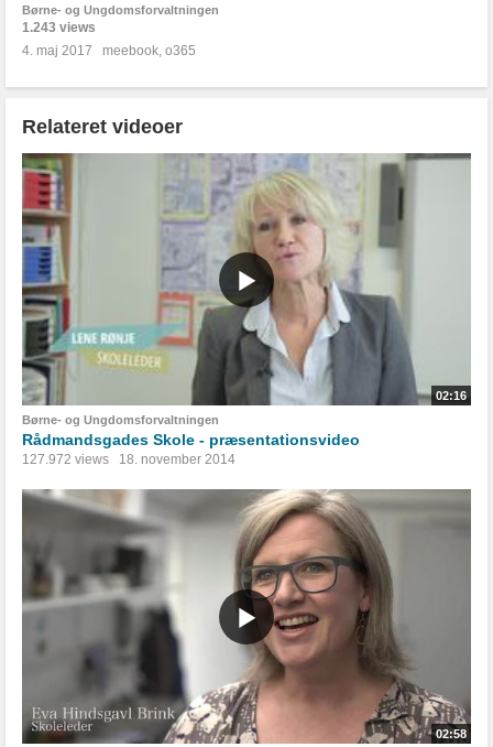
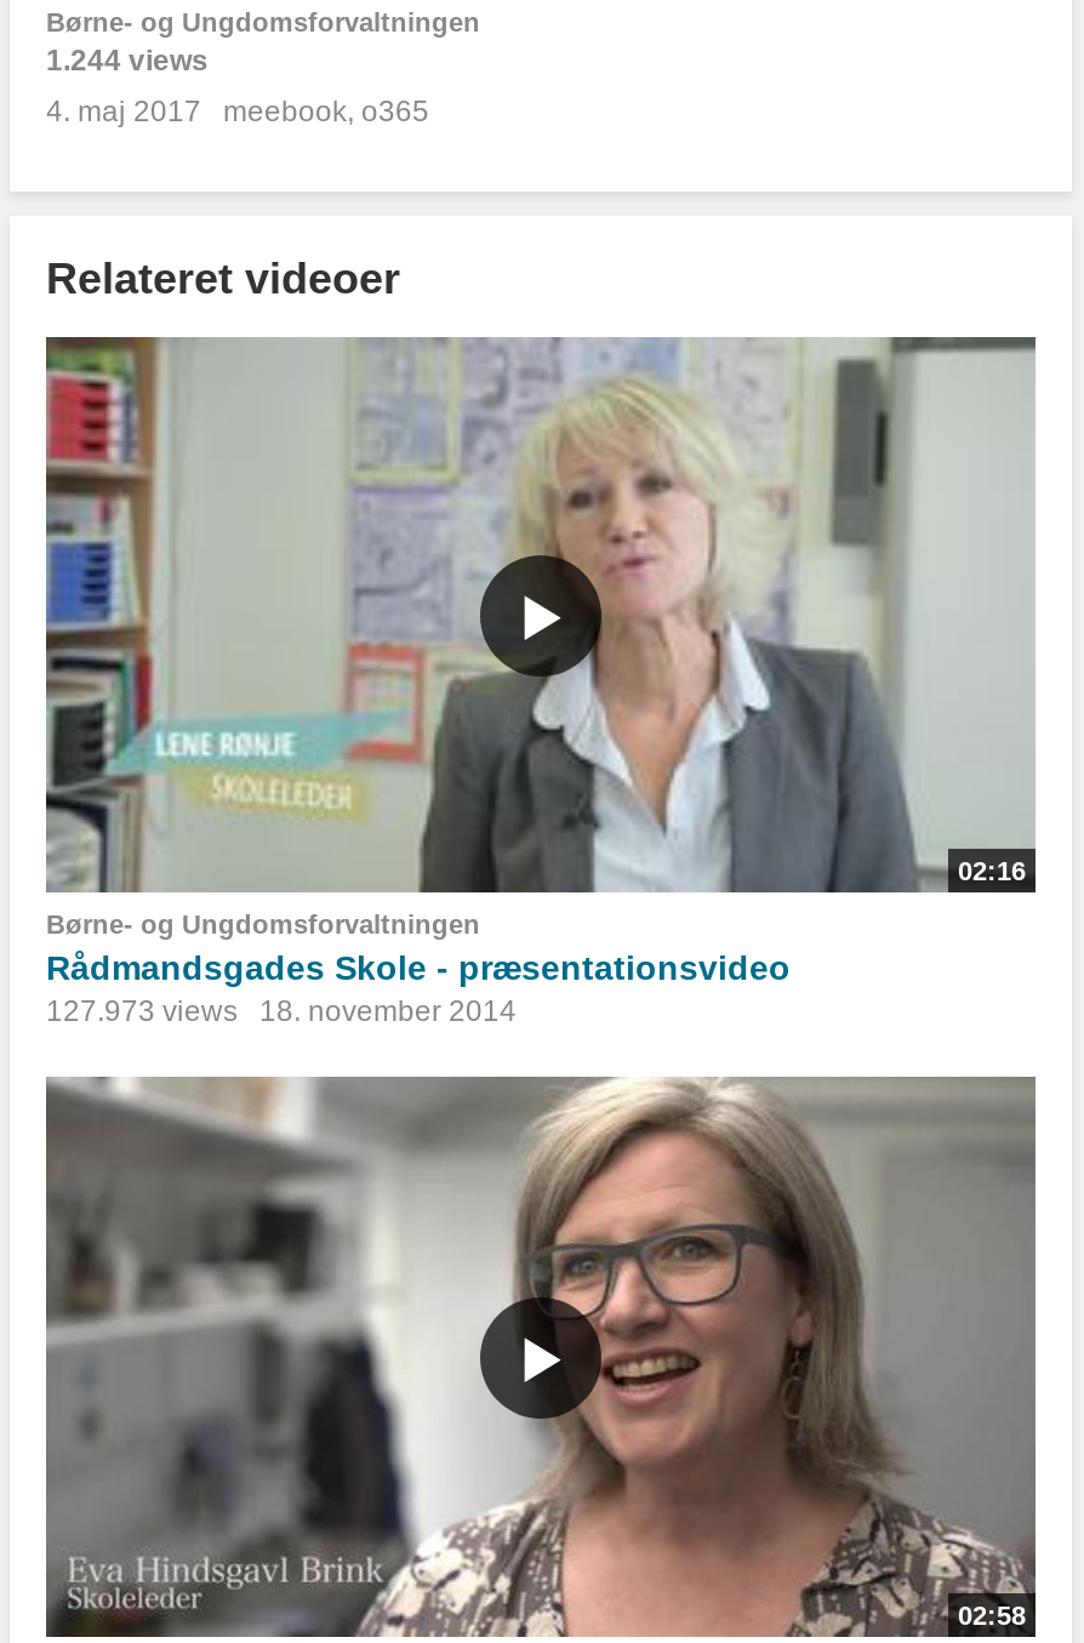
[22,20,96,35] 1.243 views -> [46,44,209,78] 1.244 views
[22,452,235,467] 127.972 views 18. november 2014 -> [46,995,517,1028] 127.973 views 18. november 2014

